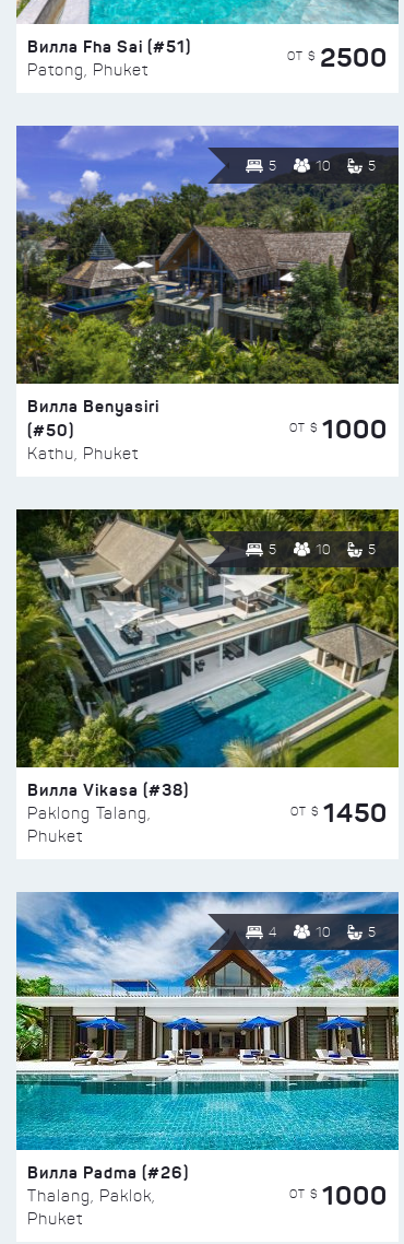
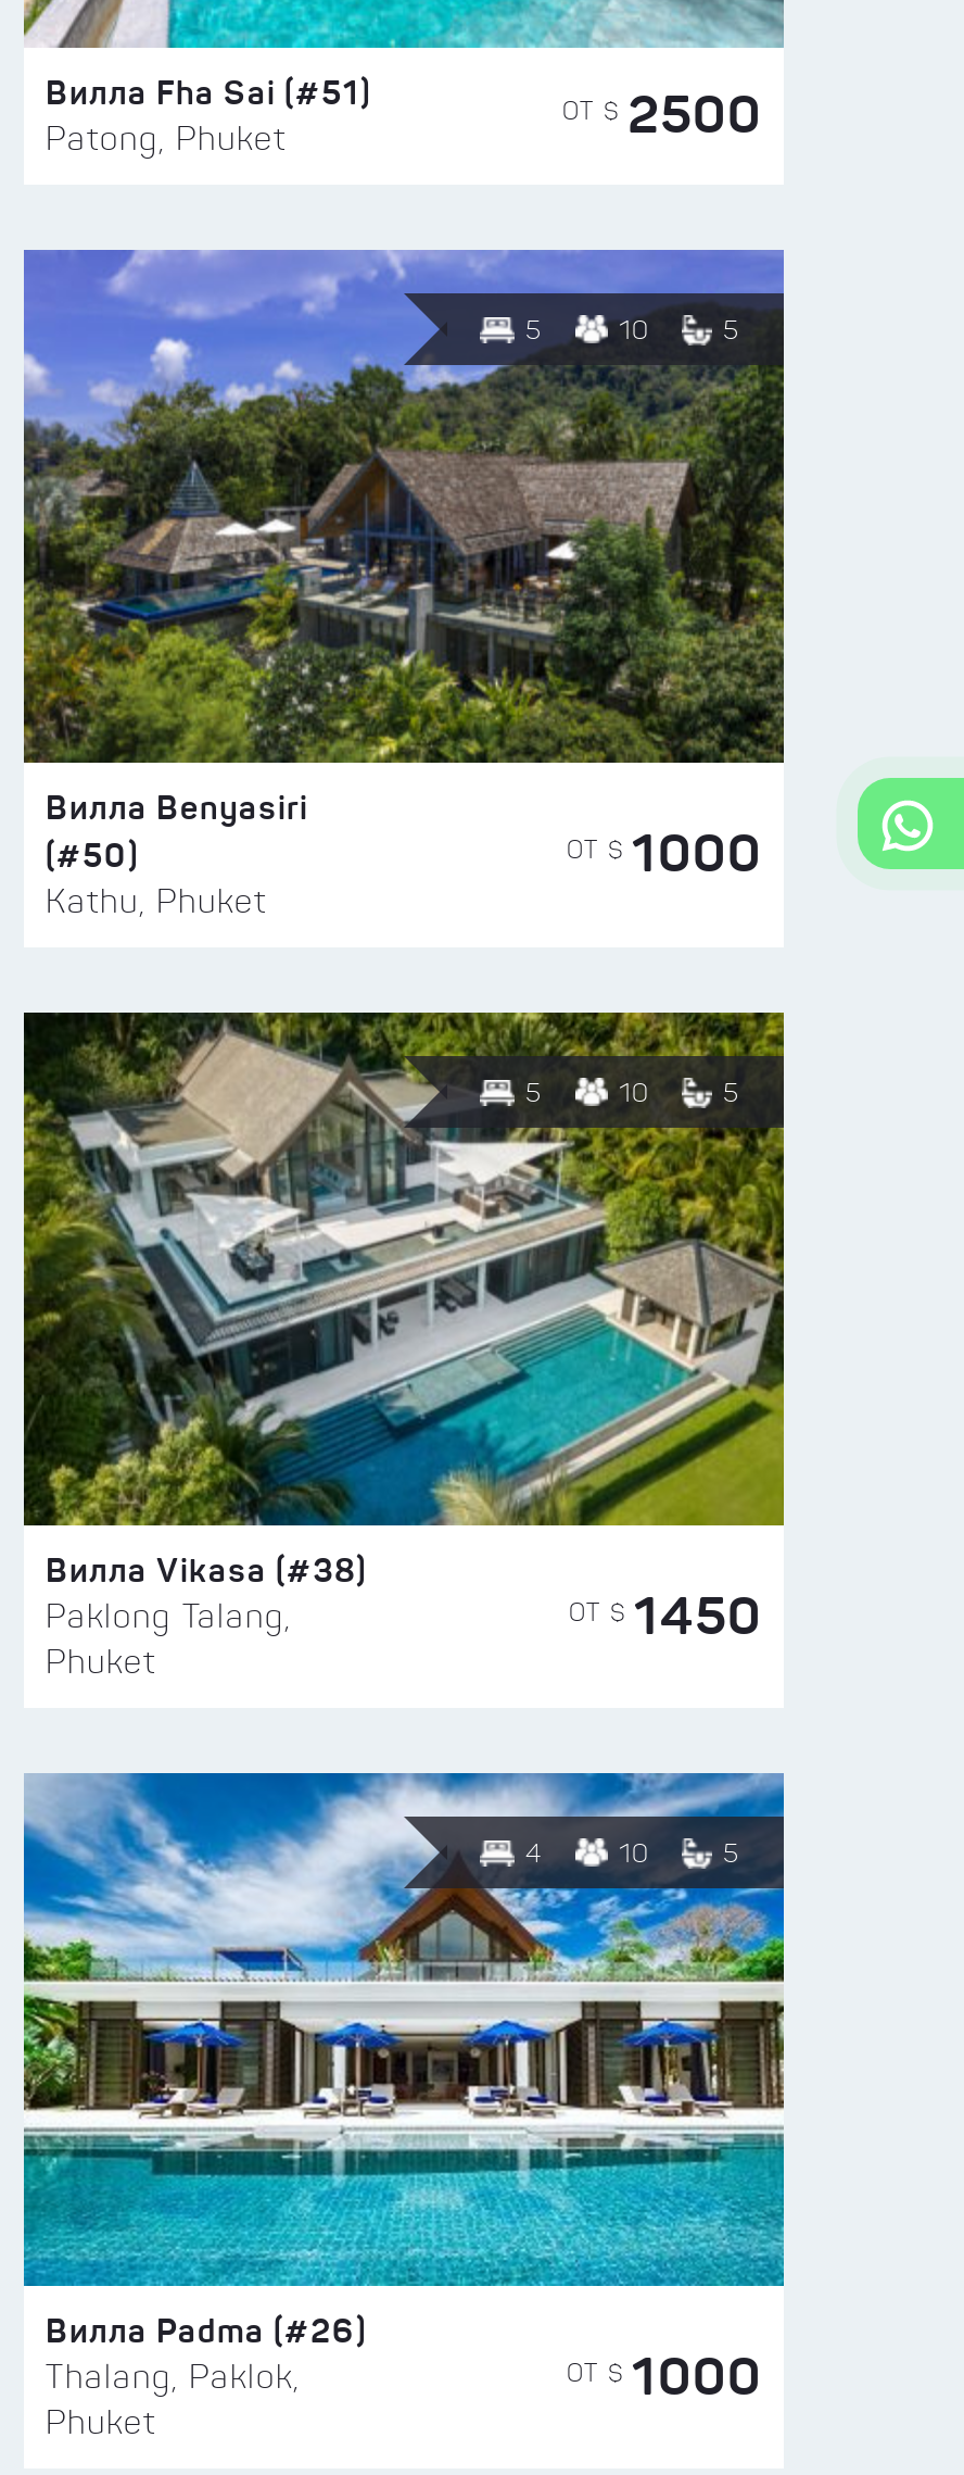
none -> [855,776,957,871] [image]

